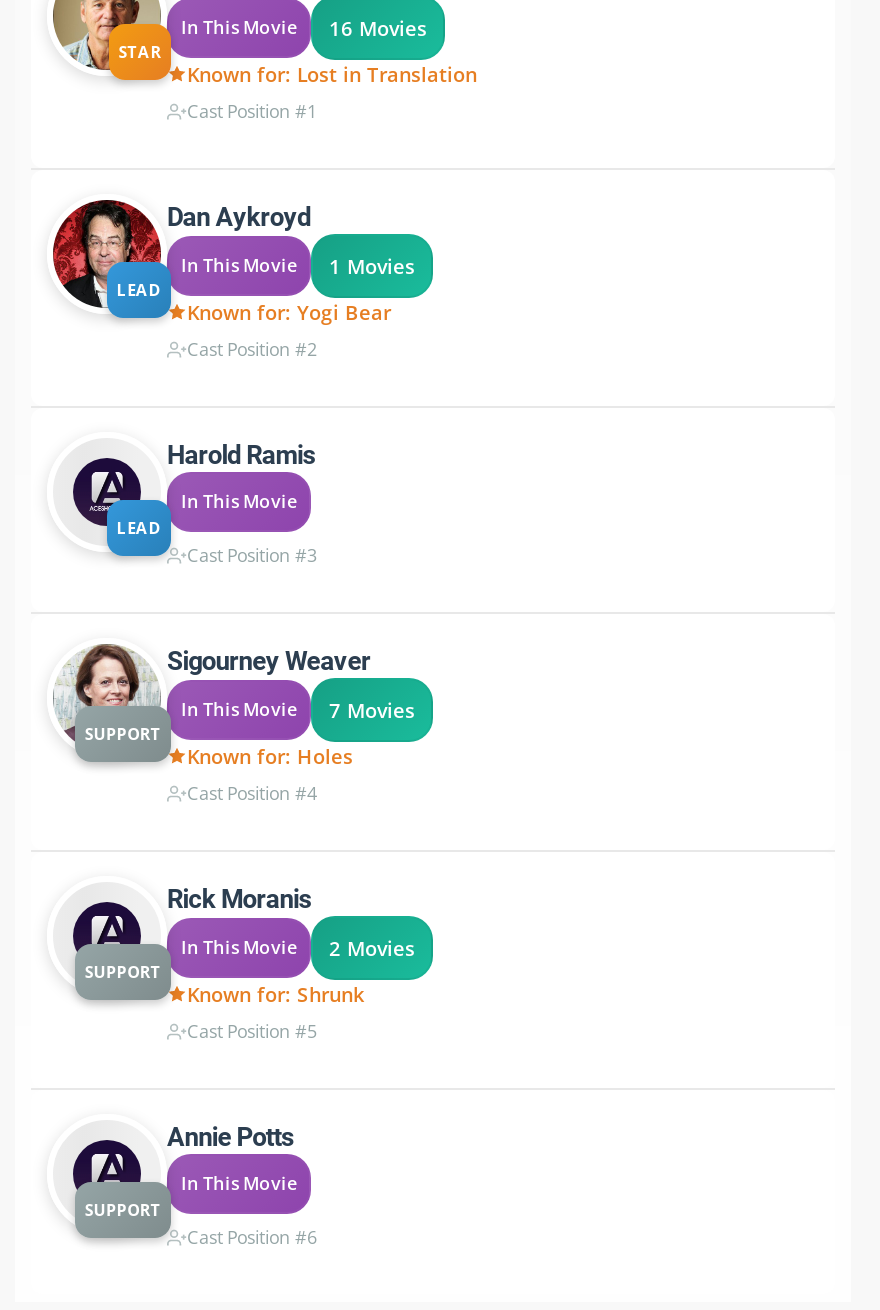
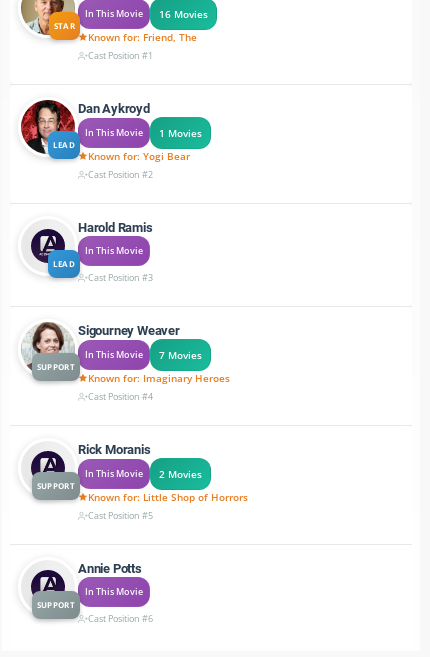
[187,60,477,88] Known for: Lost in Translation -> [88,30,197,44] Known for: Friend, The
[187,742,353,770] Known for: Holes -> [88,371,230,385] Known for: Imaginary Heroes
[187,980,365,1008] Known for: Shrunk -> [88,490,248,504] Known for: Little Shop of Horrors

